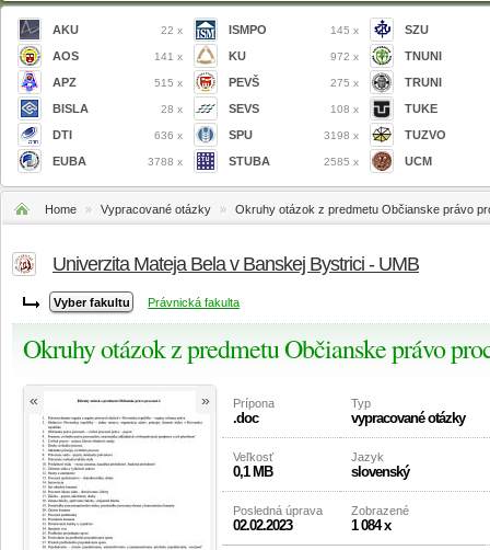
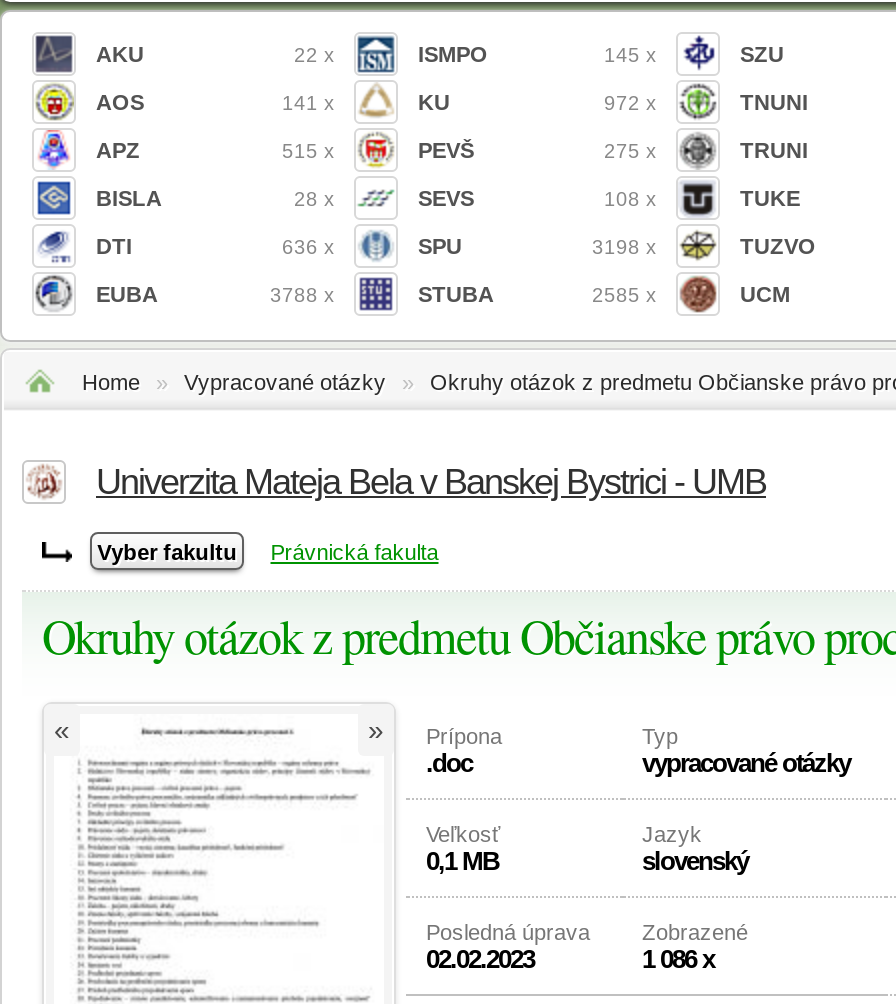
[351,517,390,534] 1 084 x -> [642,944,714,974] 1 086 x

